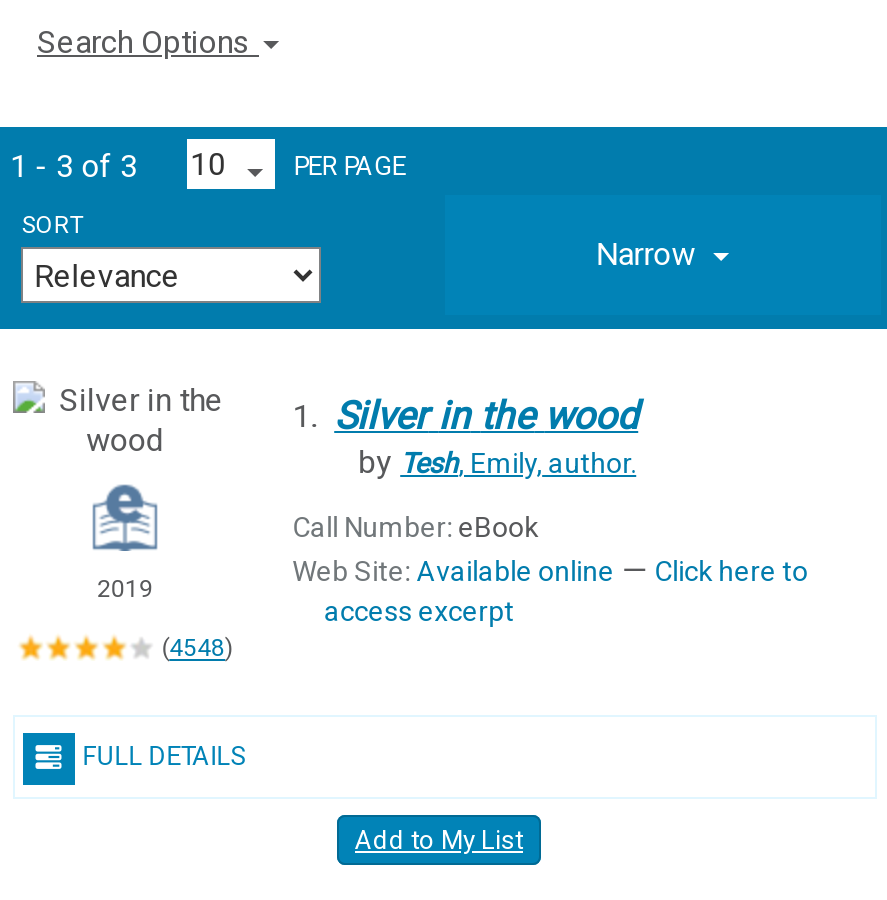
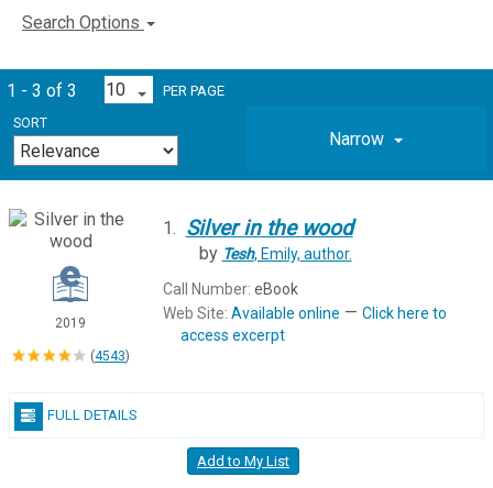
[155,635,233,663] (4548) -> [87,349,130,364] (4543)

